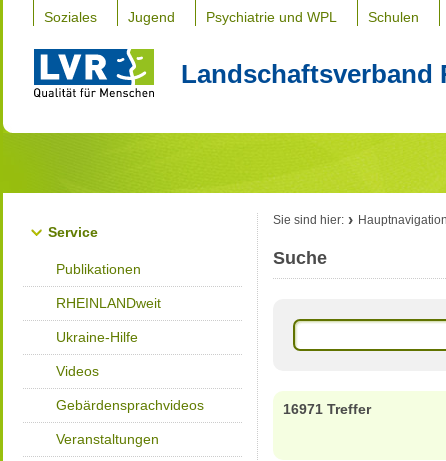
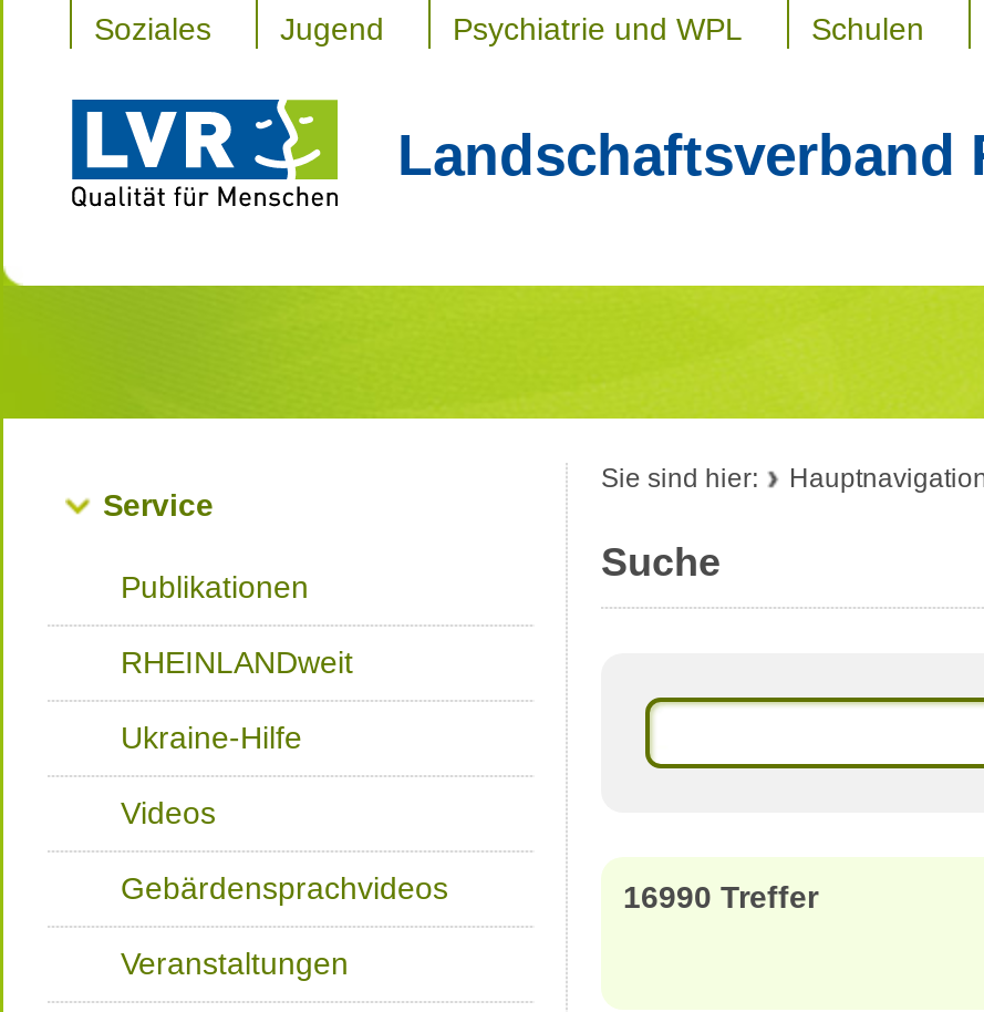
[283,401,371,417] 16971 Treffer -> [623,879,818,915] 16990 Treffer

